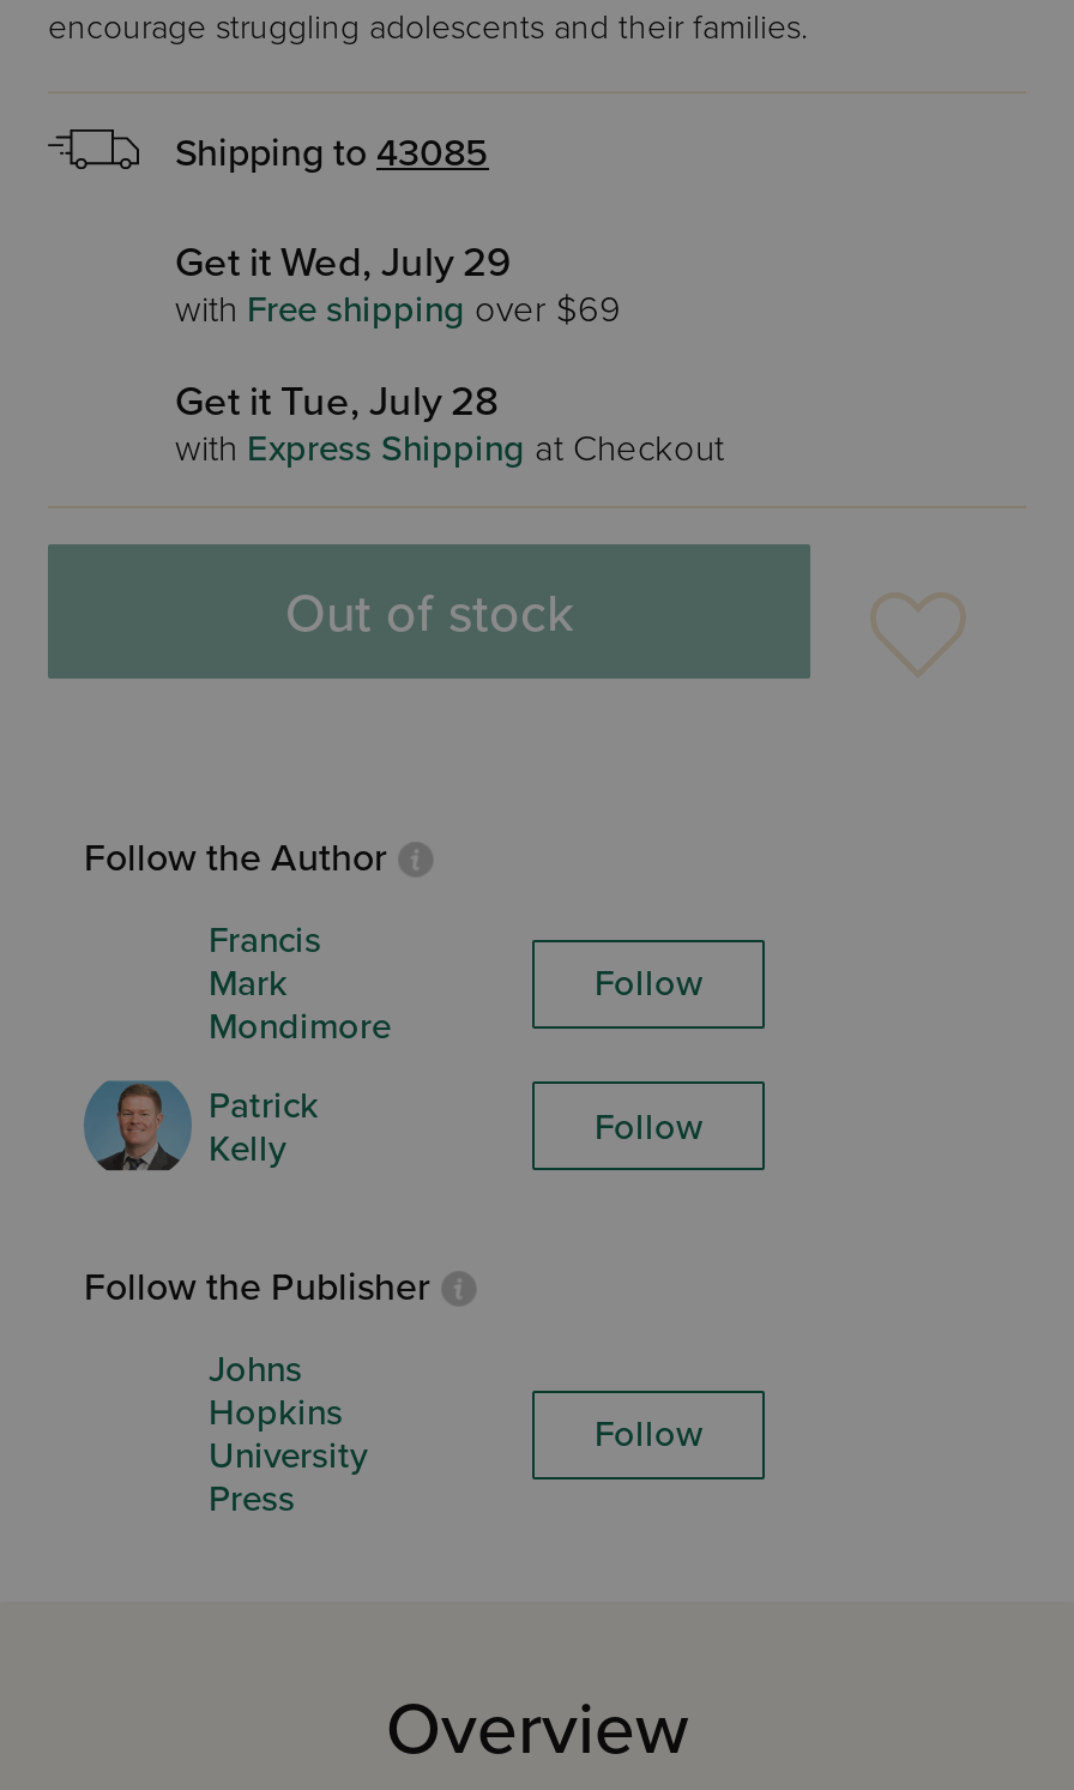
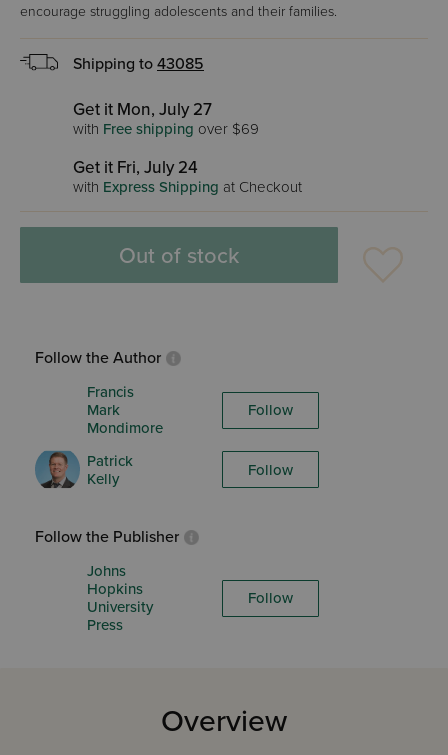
[175,237,511,288] Get it Wed, July 29 -> [73,99,212,120] Get it Mon, July 27
[175,376,499,427] Get it Tue, July 28 -> [73,157,198,178] Get it Fri, July 24

